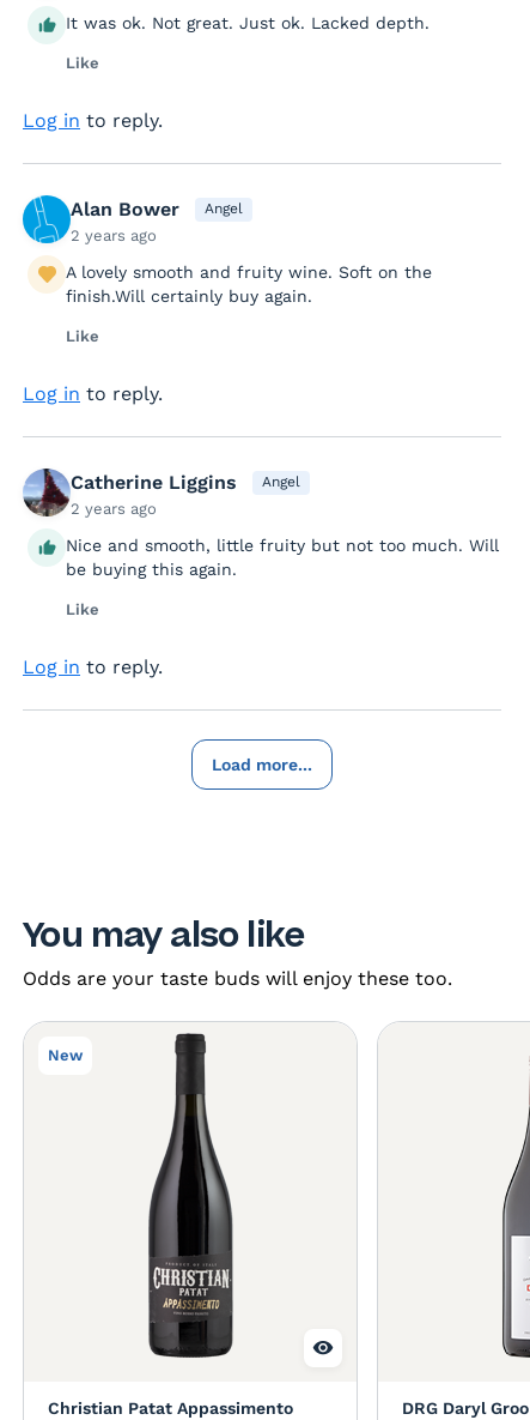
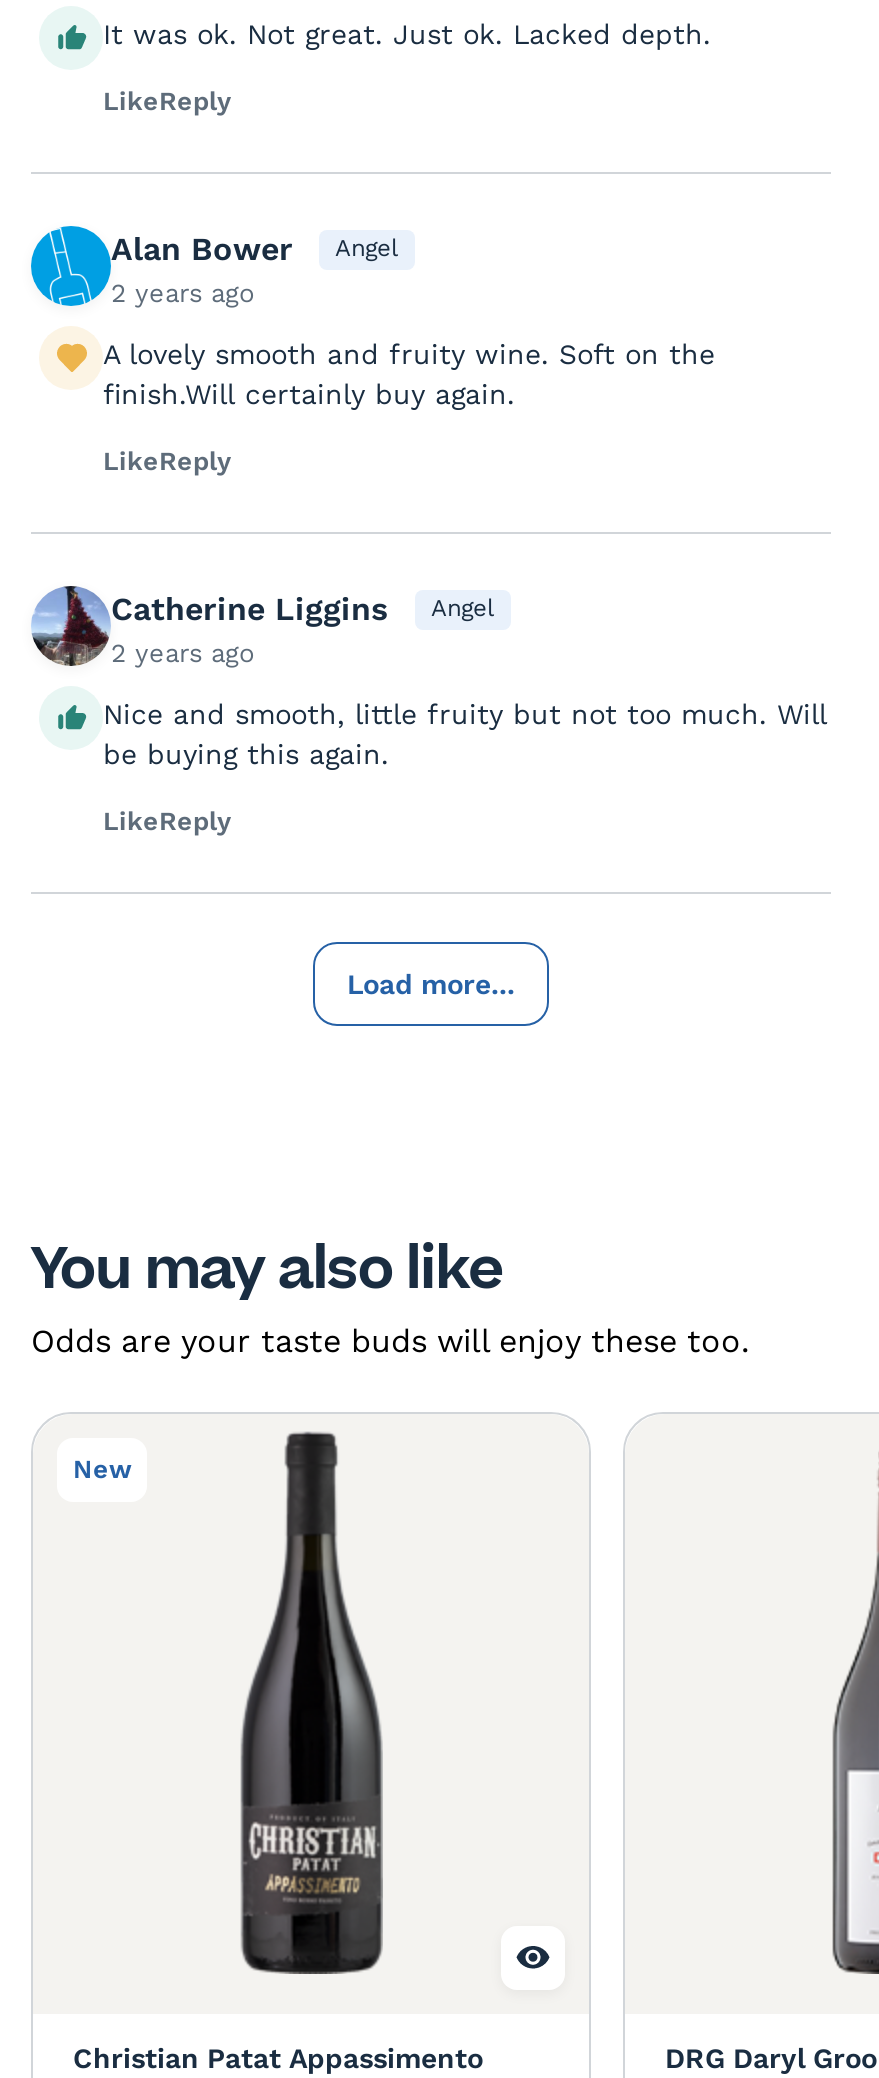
[23,53,163,131] Like | Log in to reply. -> [103,85,231,115] LikeReply
[23,327,163,404] Like | Log in to reply. -> [103,445,231,475] LikeReply
[23,600,163,678] Like | Log in to reply. -> [103,805,231,835] LikeReply

